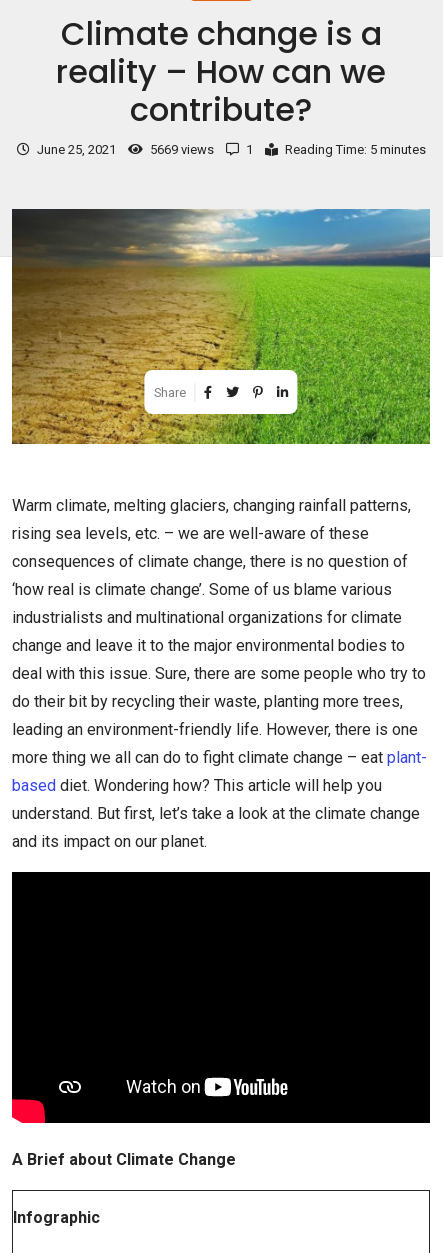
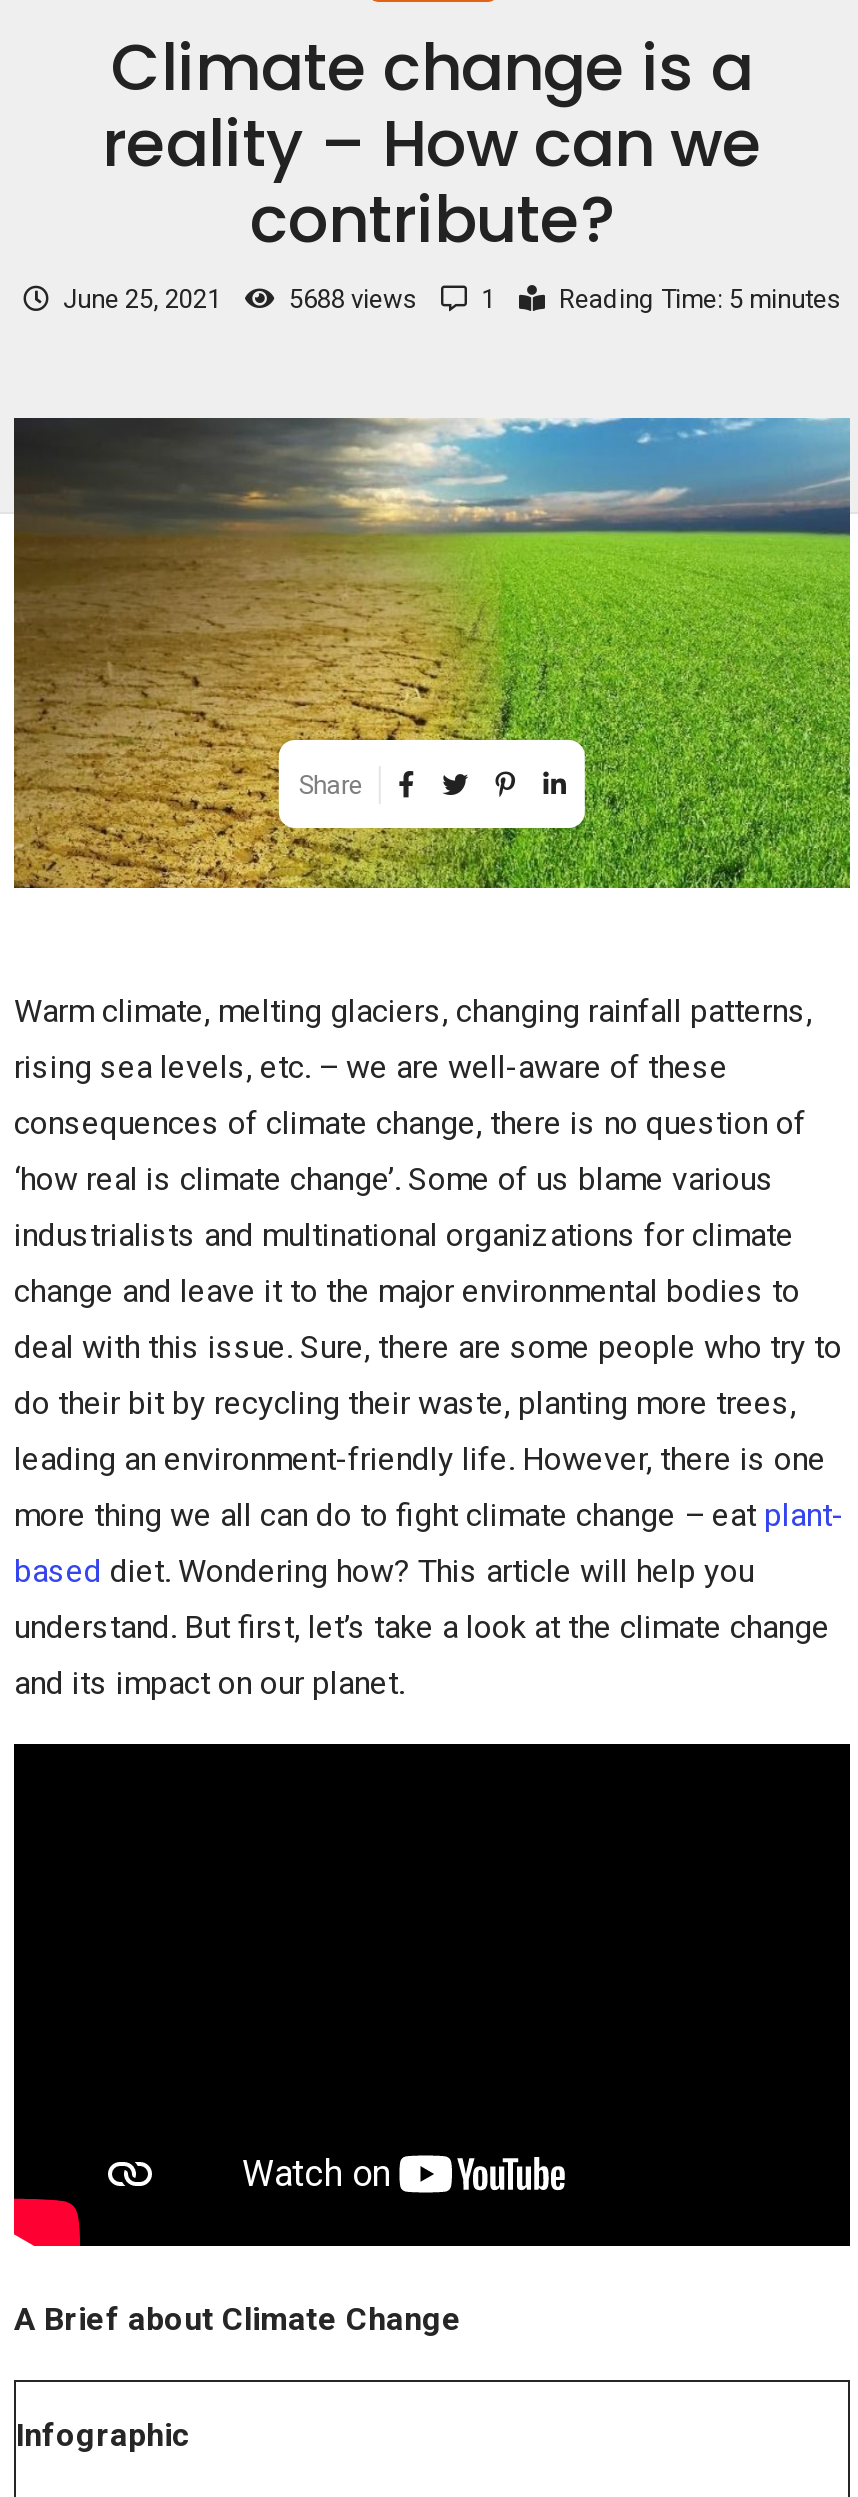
[149,142,213,157] 5669 views -> [289,284,417,314] 5688 views

